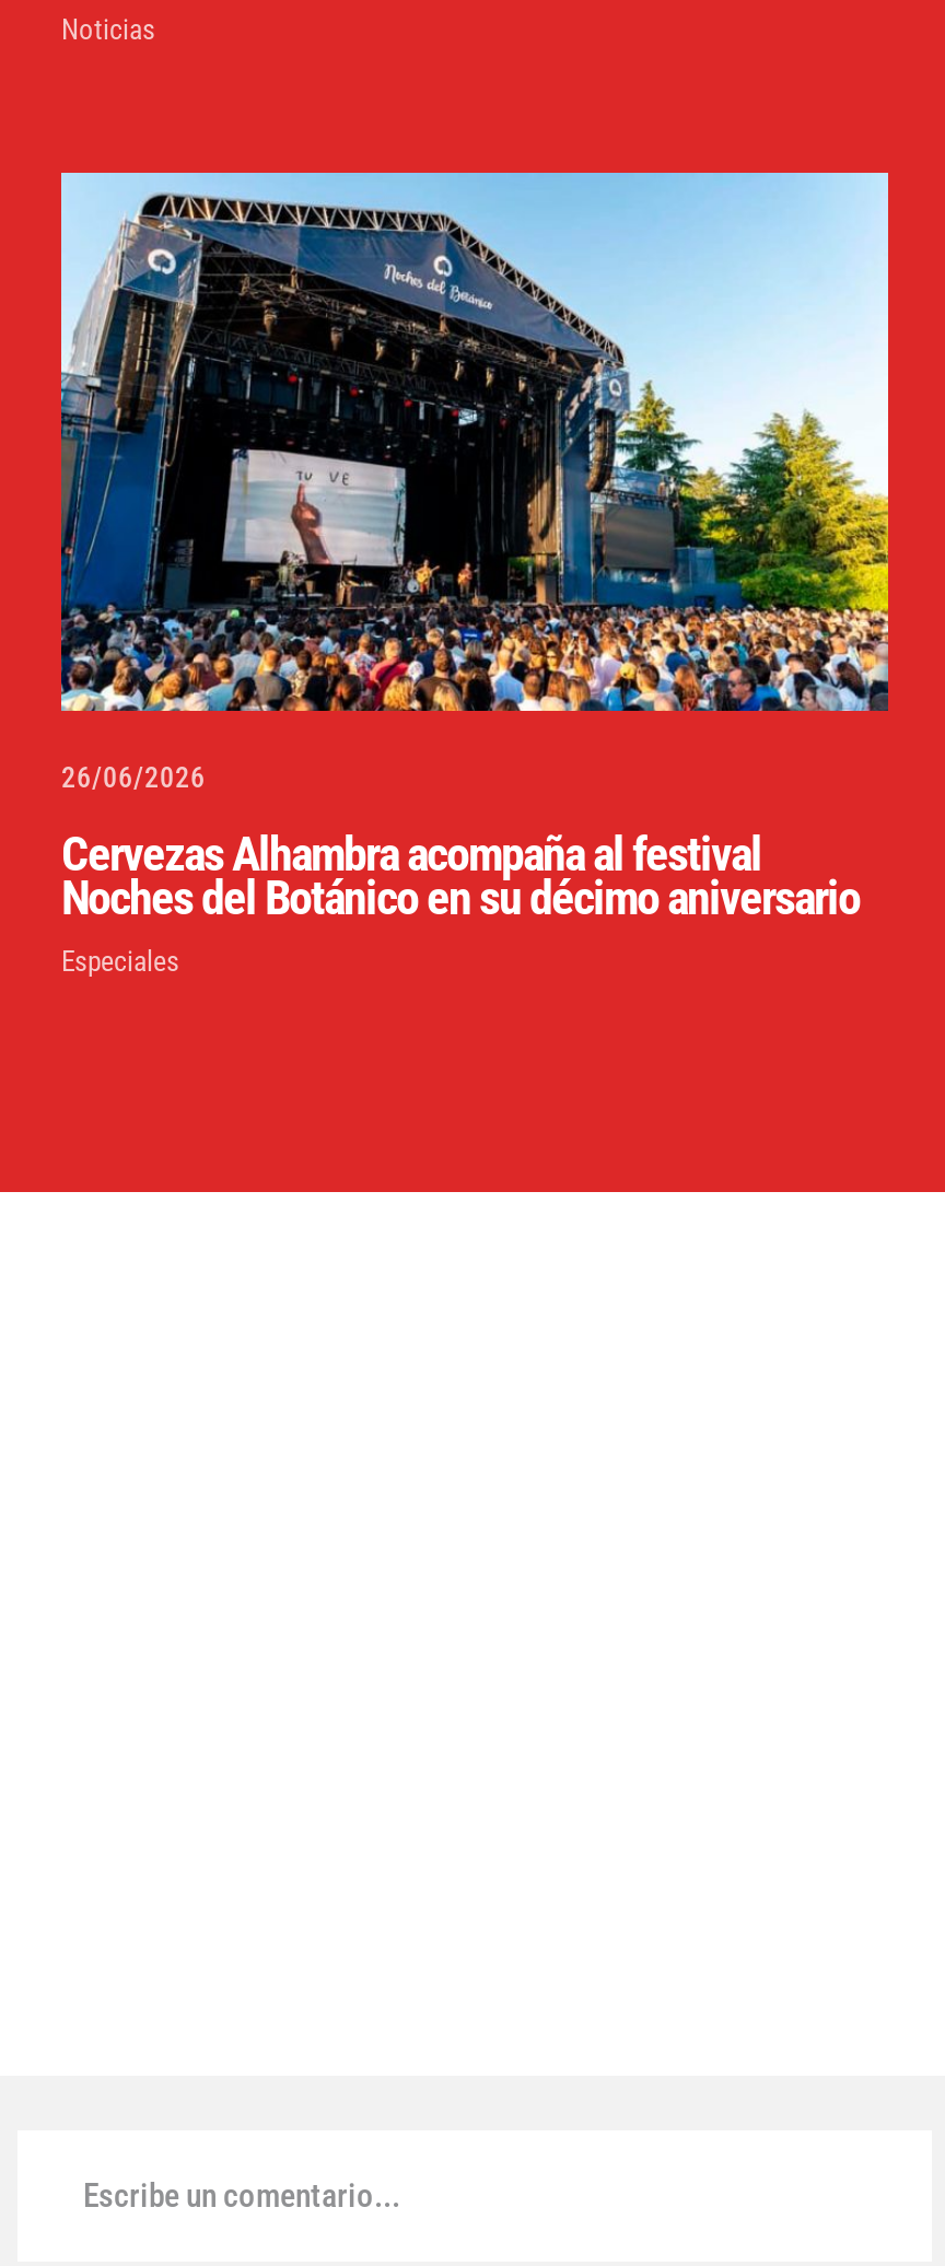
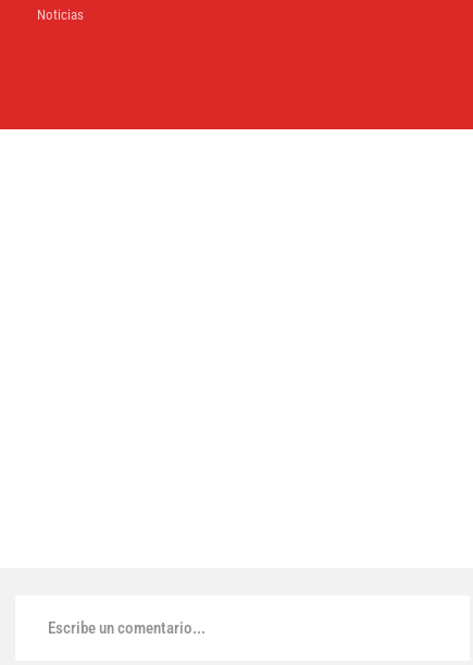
[59,171,890,977] [image] | 26/06/2026 | Cervezas Alhambra acompaña al festival | Noches del Botánico en su décimo aniversario | Especiales -> none

